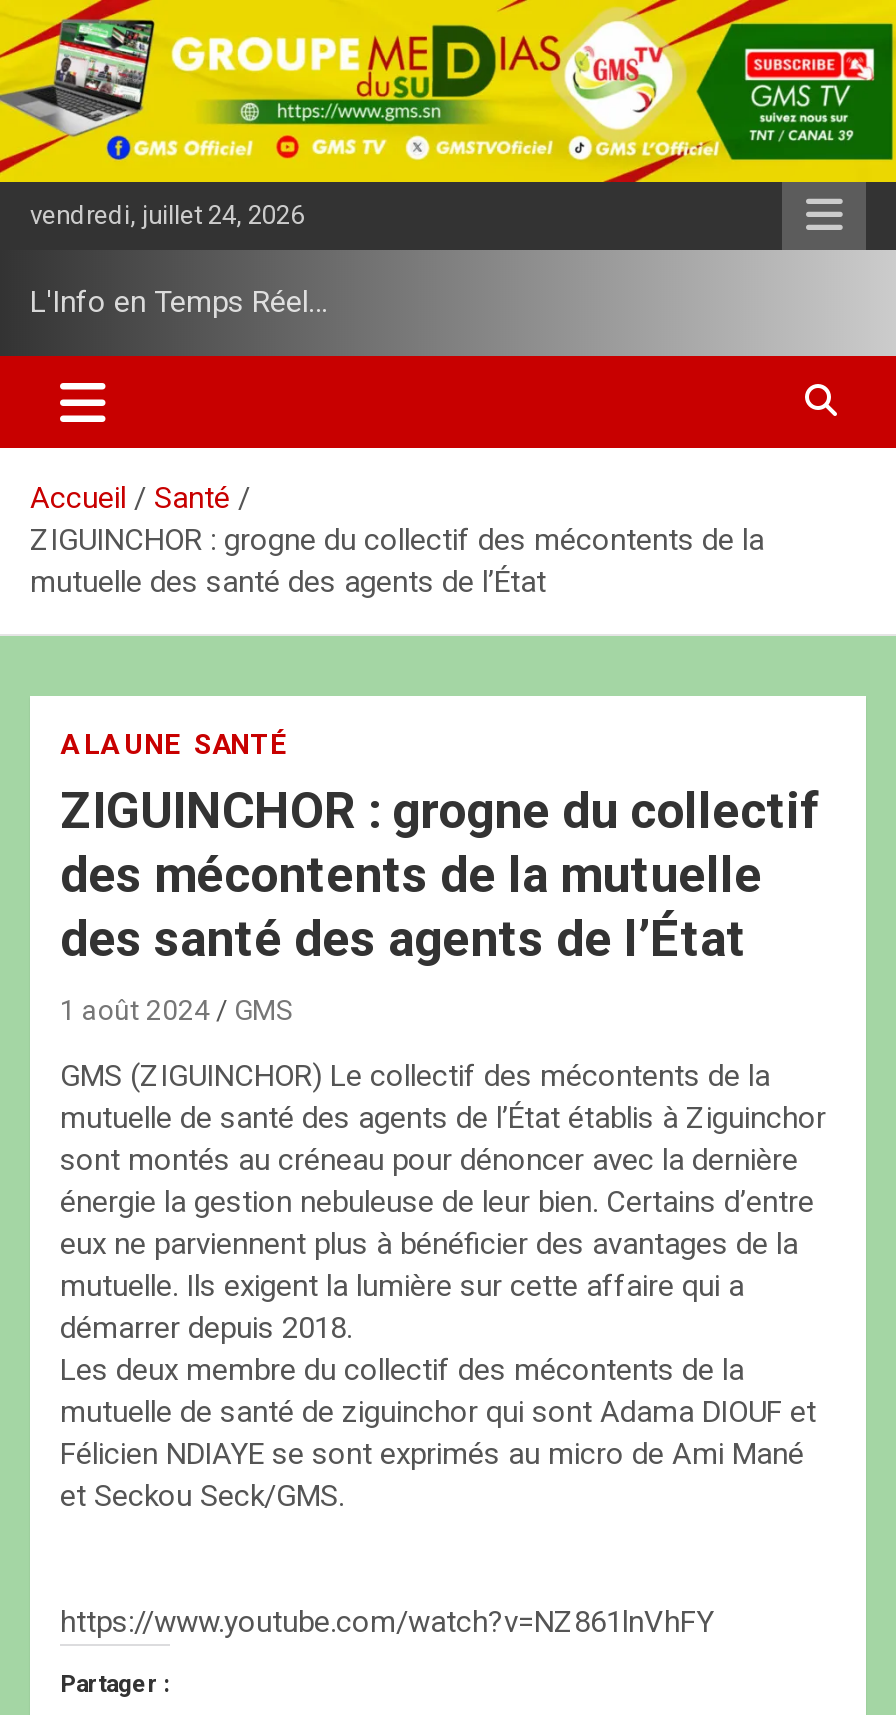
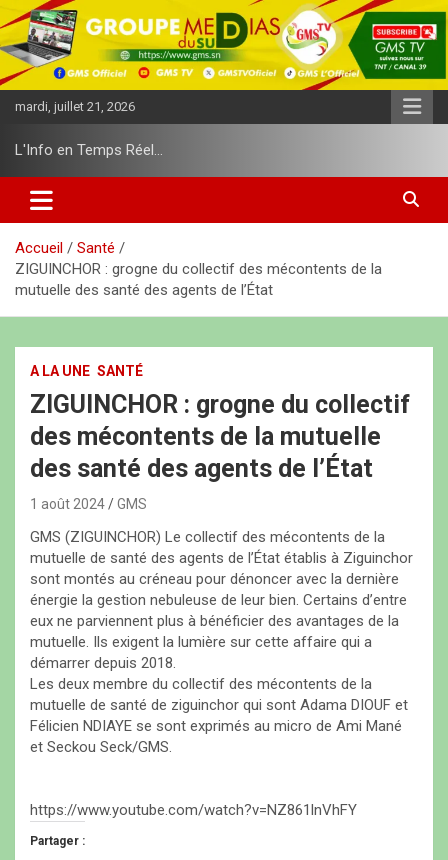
[30,199,304,229] vendredi, juillet 24, 2026 -> [15,99,135,114] mardi, juillet 21, 2026

